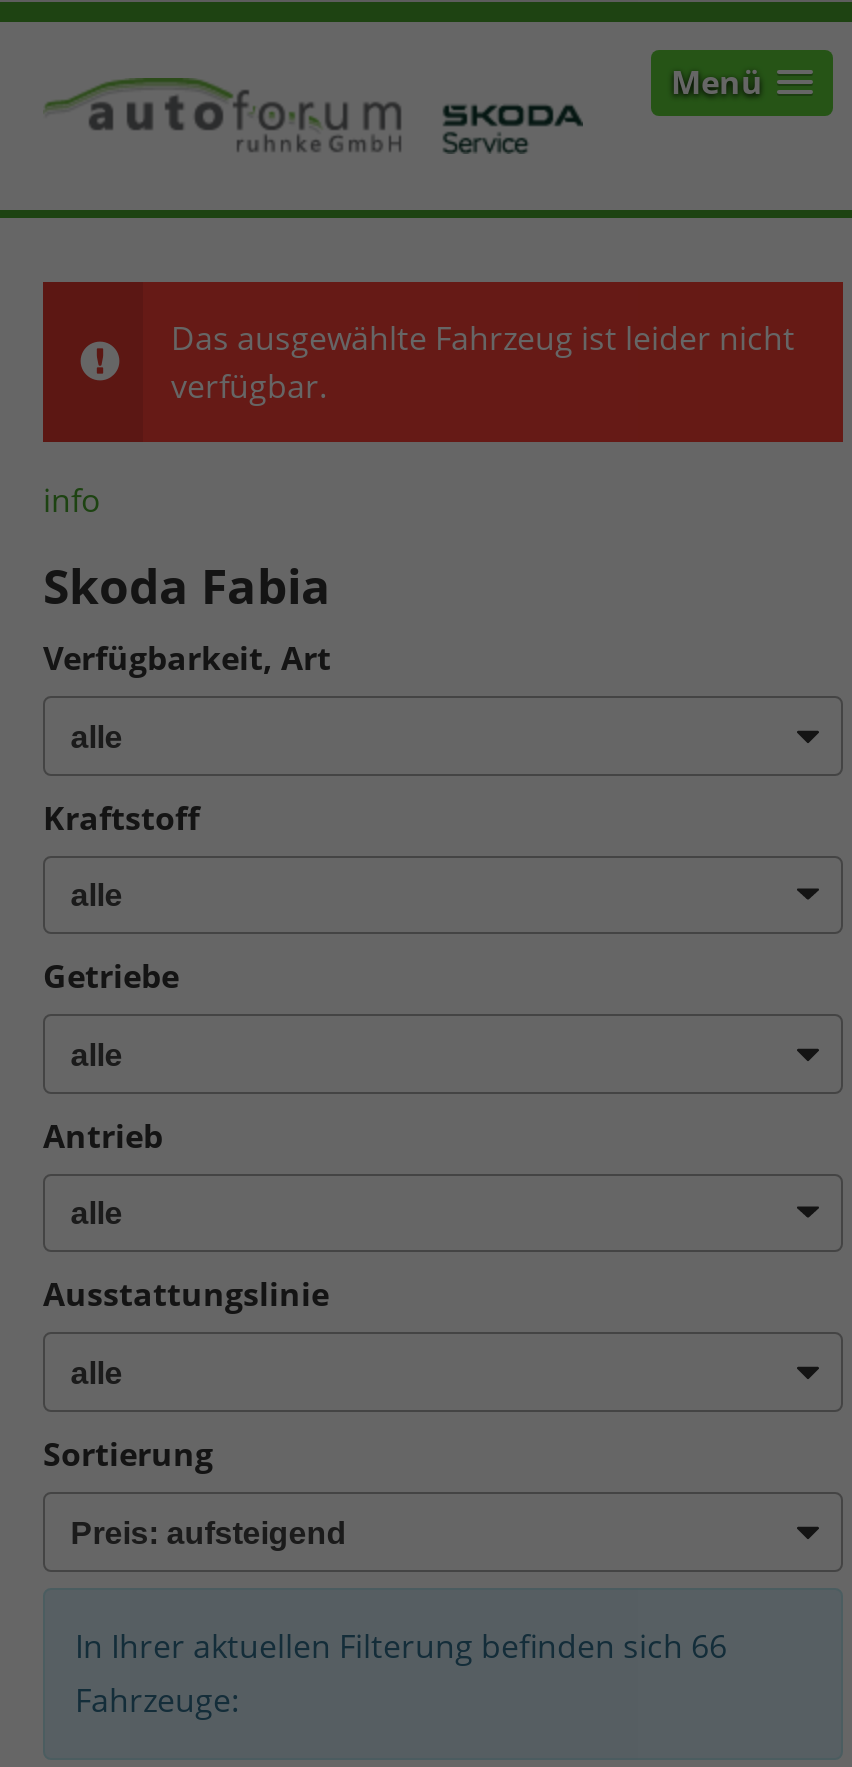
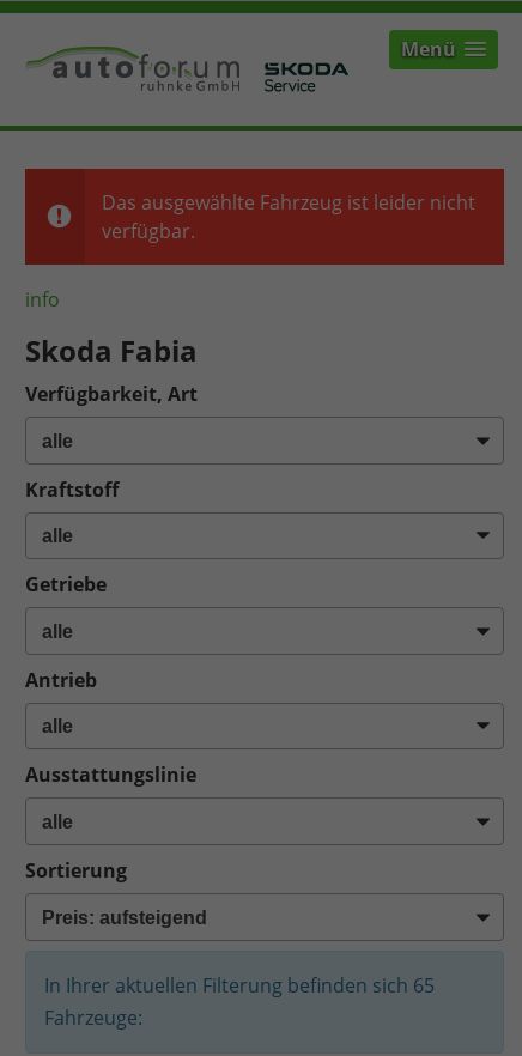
[75,1623,727,1667] In Ihrer aktuellen Filterung befinden sich 66 -> [44,972,435,998] In Ihrer aktuellen Filterung befinden sich 65

